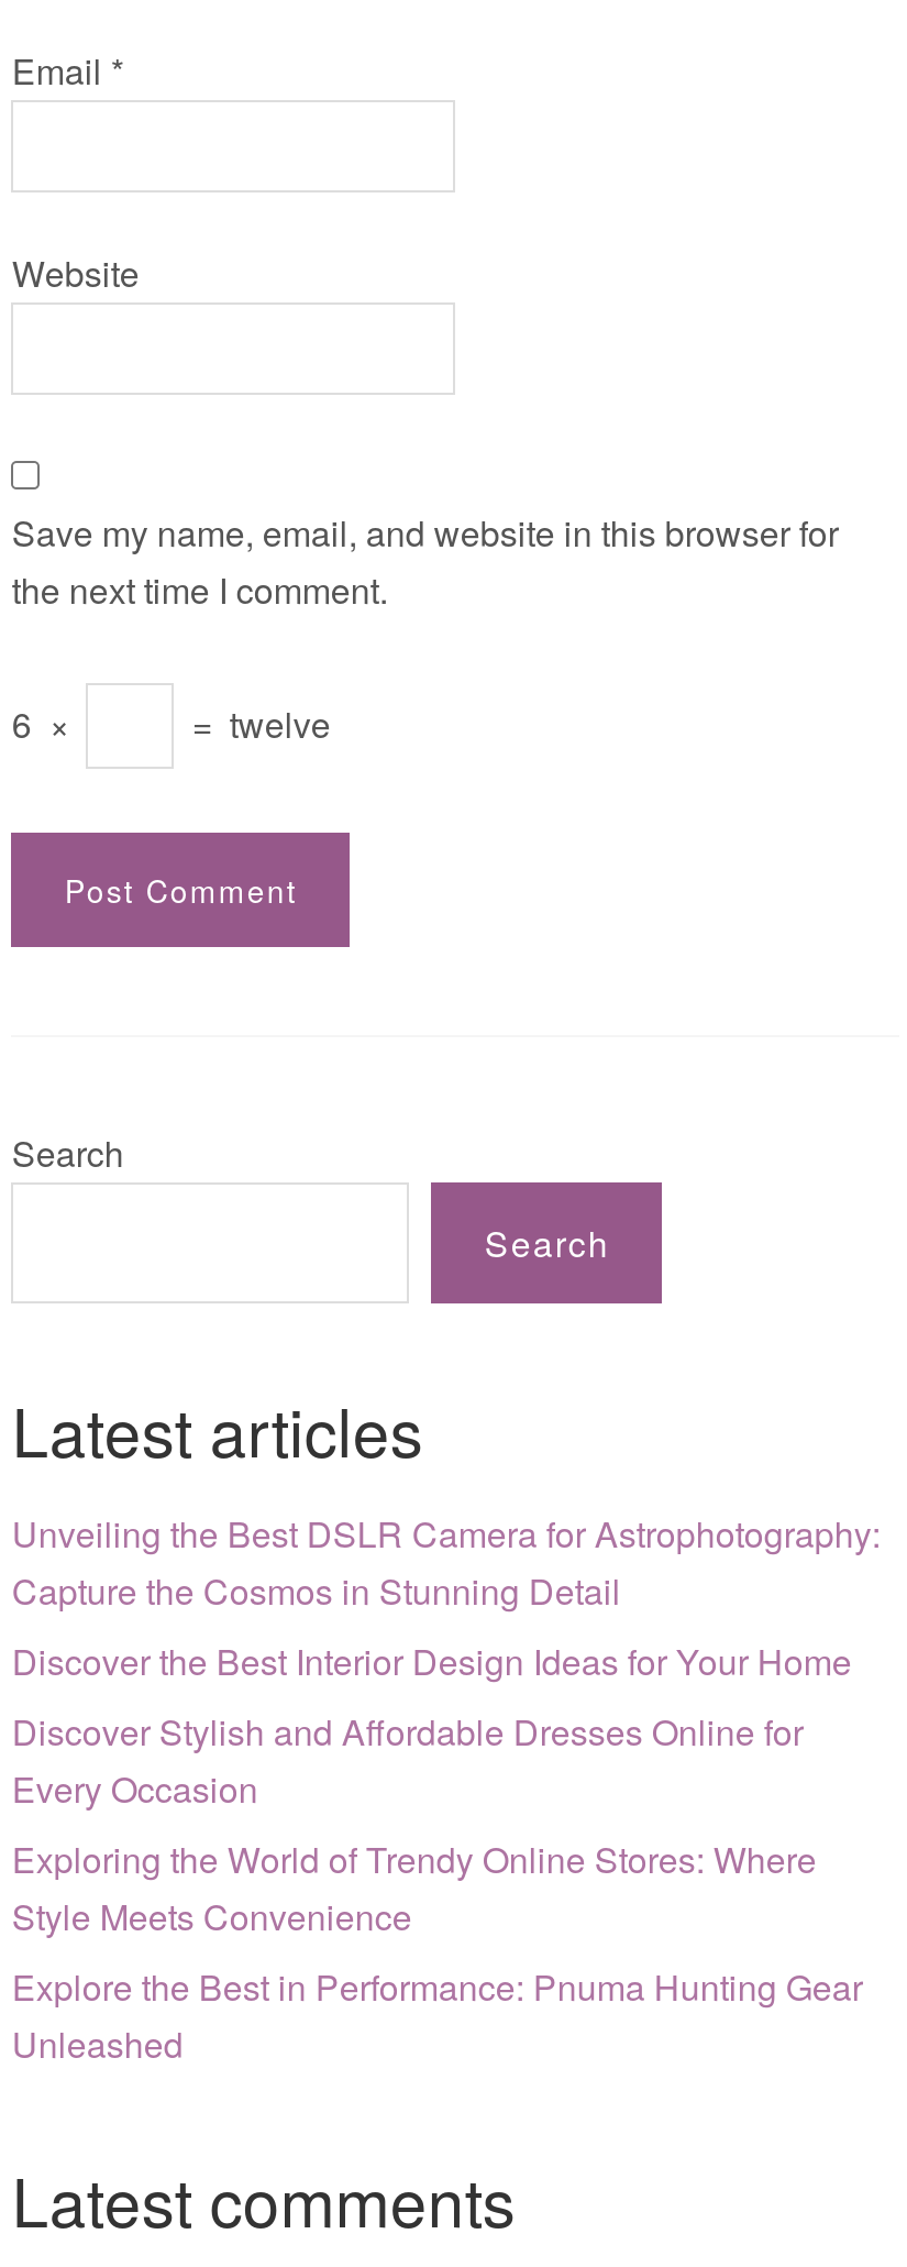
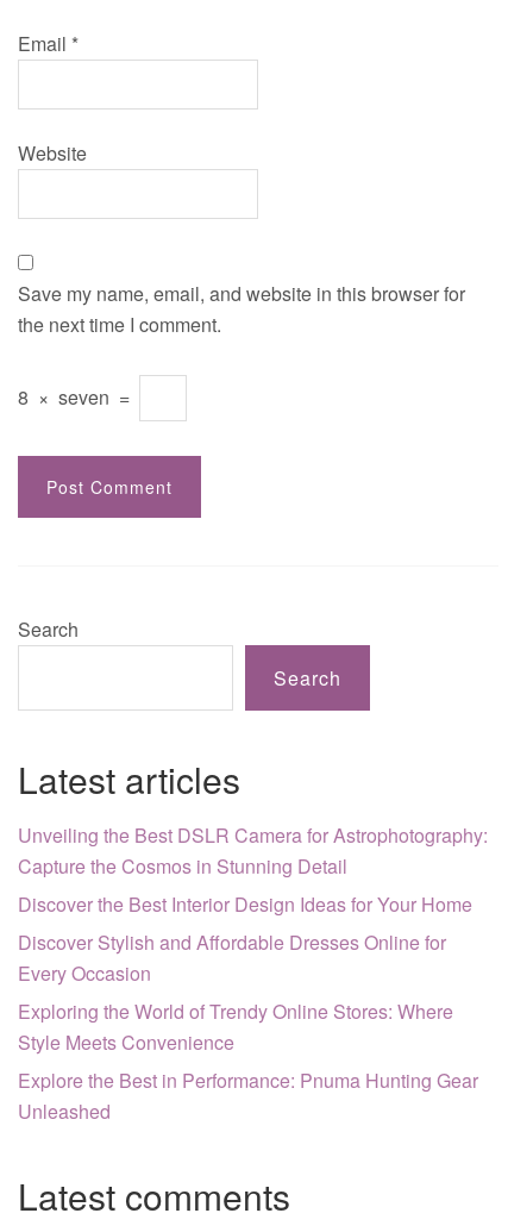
[12,698,331,749] 6 × | = twelve -> [18,383,135,411] 8 × seven =

